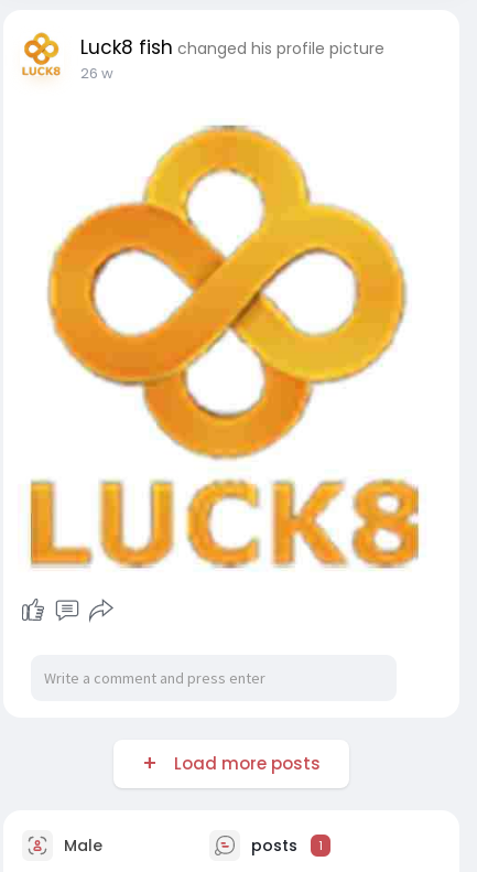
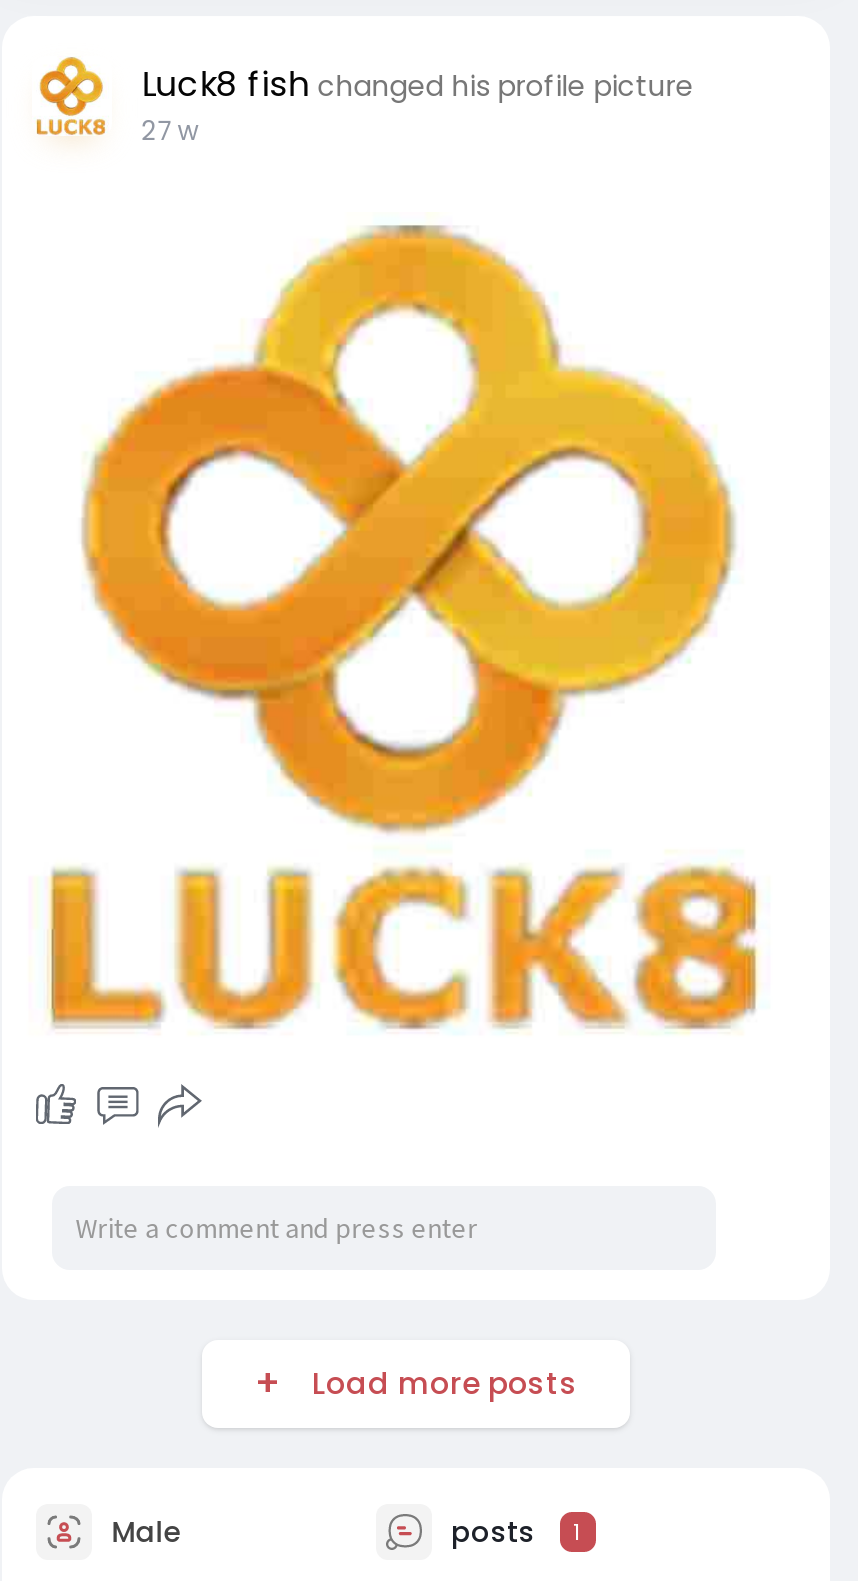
[80,63,113,84] 26 w -> [141,112,199,150] 27 w

